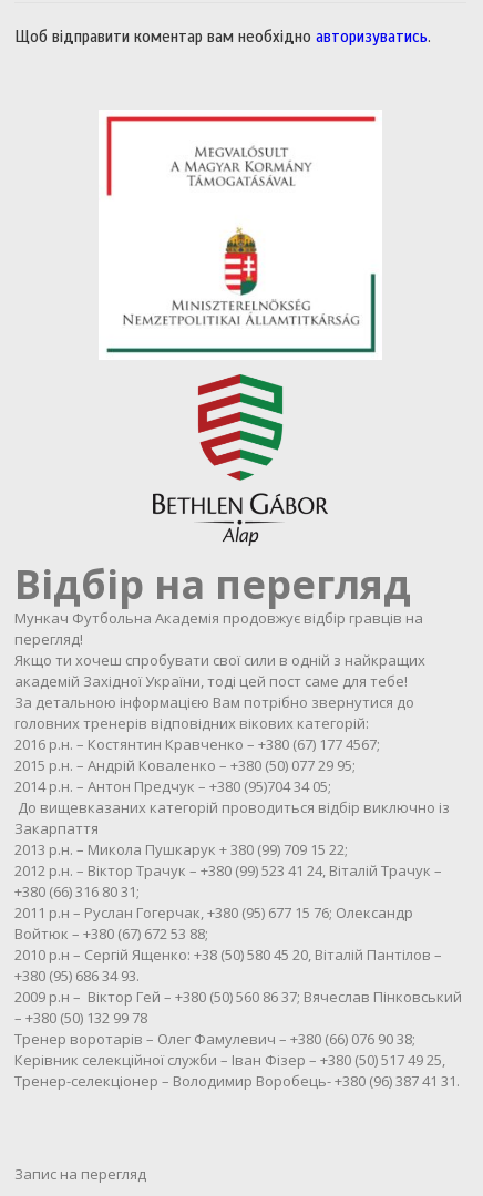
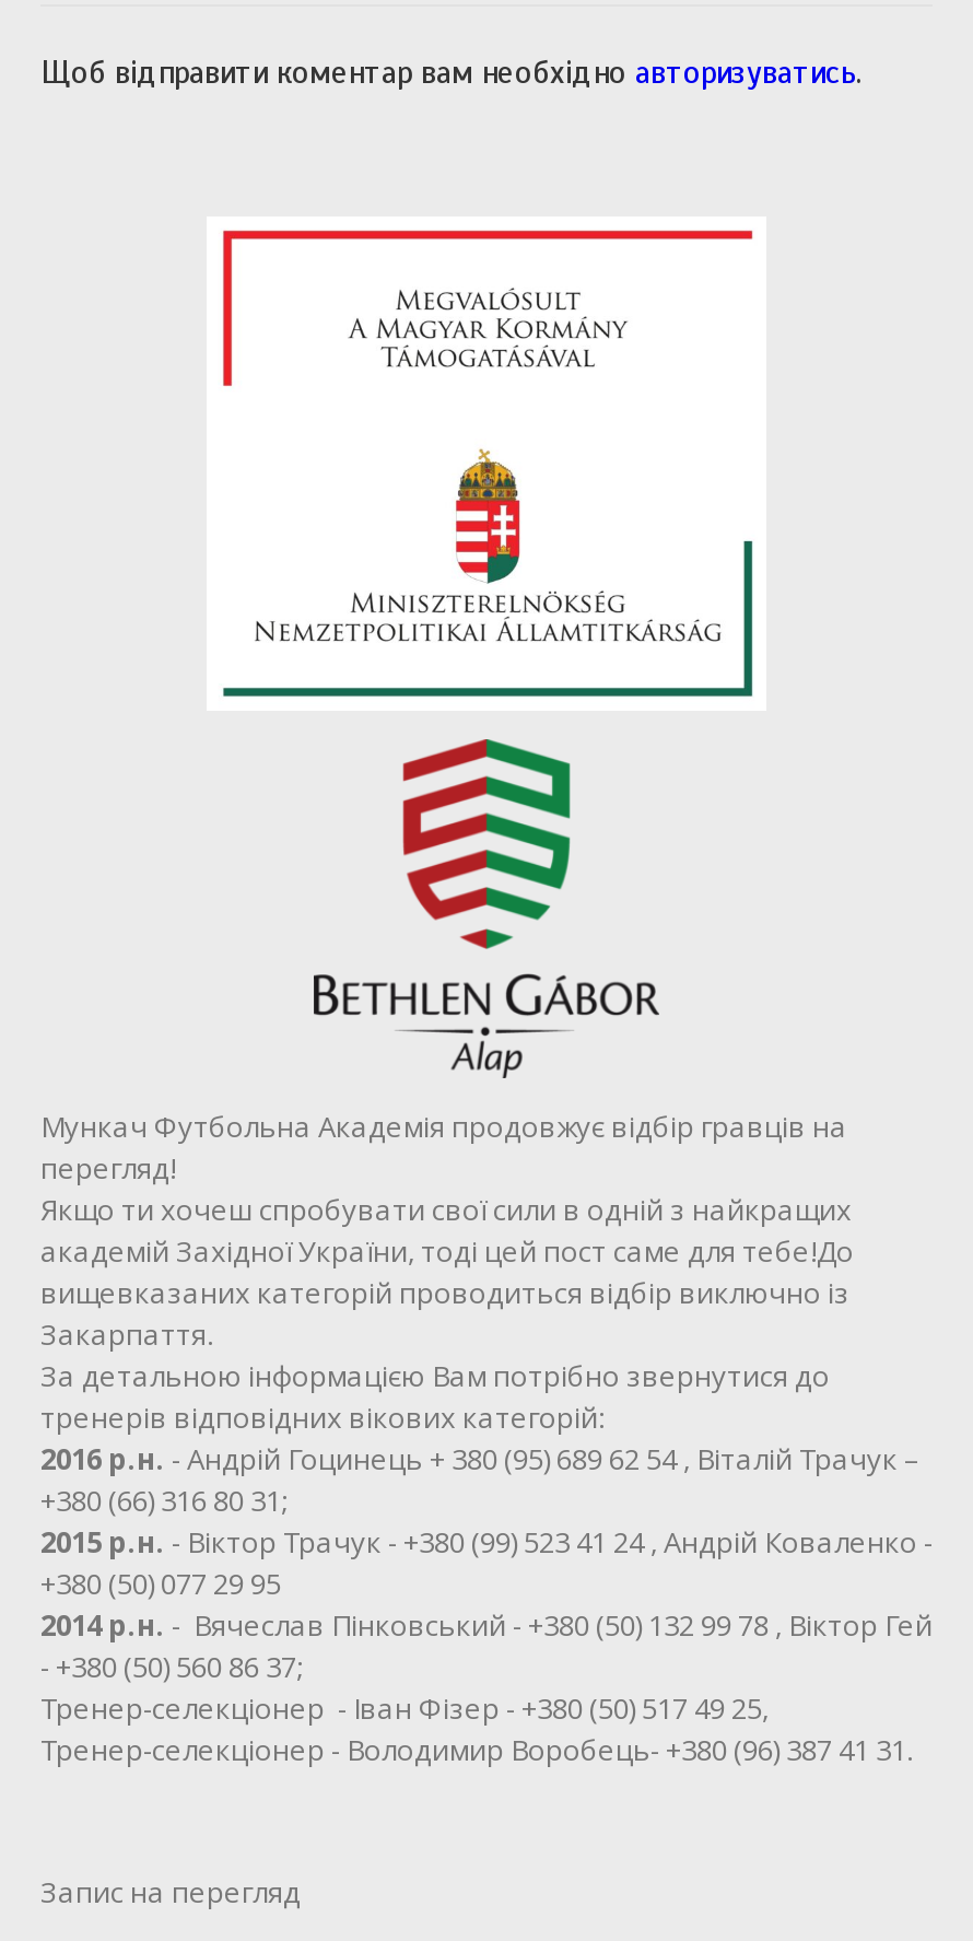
[14,557,411,612] Відбір на перегляд -> none
[14,671,408,691] академій Західної України, тоді цей пост саме для тебе! -> [40,1232,854,1354] академій Західної України, тоді цей пост саме для тебе!До | вищевказаних категорій проводиться відбір виключно із | Закарпаття.
[14,713,450,881] головних тренерів відповідних вікових категорій: | 2016 р.н. – Костянтин Кравченко – +380 (67) 177 4567; | 2015 р.н. – Андрій Коваленко – +380 (50) 077 29 95; | 2014 р.н. – Антон Предчук – +380 (95)704 34 05; | До вищевказаних категорій проводиться відбір виключно із | Закарпаття | 2013 р.н. – Микола Пушкарук + 380 (99) 709 15 22; | 2012 р.н. – Віктор Трачук – +380 (99) 523 41 24, Віталій Трачук – -> [40,1398,919,1479] тренерів відповідних вікових категорій: | 2016 р.н. - Андрій Гоцинець + 380 (95) 689 62 54 , Віталій Трачук –
[14,903,462,1091] 2011 р.н – Руслан Гогерчак, +380 (95) 677 15 76; Олександр | Войтюк – +380 (67) 672 53 88; | 2010 р.н – Сергій Ященко: +38 (50) 580 45 20, Віталій Пантілов – | +380 (95) 686 34 93. | 2009 р.н – Віктор Гей – +380 (50) 560 86 37; Вячеслав Пінковський | – +380 (50) 132 99 78 | Тренер воротарів – Олег Фамулевич – +380 (66) 076 90 38; | Керівник селекційної служби – Іван Фізер – +380 (50) 517 49 25, | Тренер-селекціонер – Володимир Воробець- +380 (96) 387 41 31. -> [40,1523,933,1770] 2015 р.н. - Віктор Трачук - +380 (99) 523 41 24 , Андрій Коваленко - | +380 (50) 077 29 95 | 2014 р.н. - Вячеслав Пінковський - +380 (50) 132 99 78 , Віктор Гей | - +380 (50) 560 86 37; | Тренер-селекціонер - Іван Фізер - +380 (50) 517 49 25, | Тренер-селекціонер - Володимир Воробець- +380 (96) 387 41 31.

